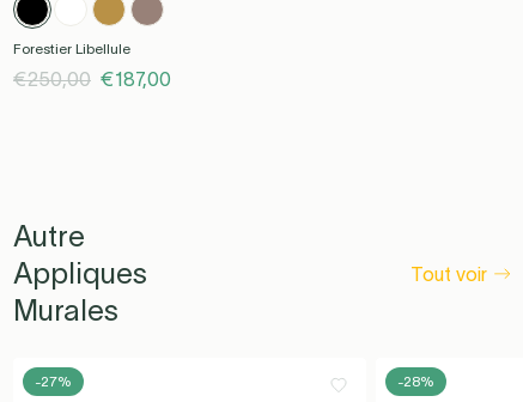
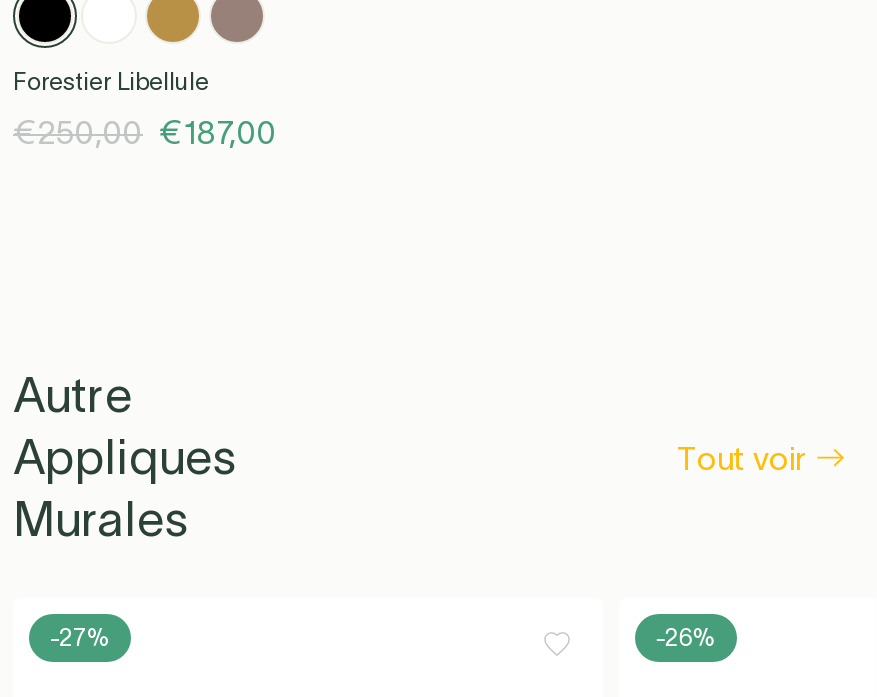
[397,373,434,389] -28% -> [655,624,717,650] -26%

